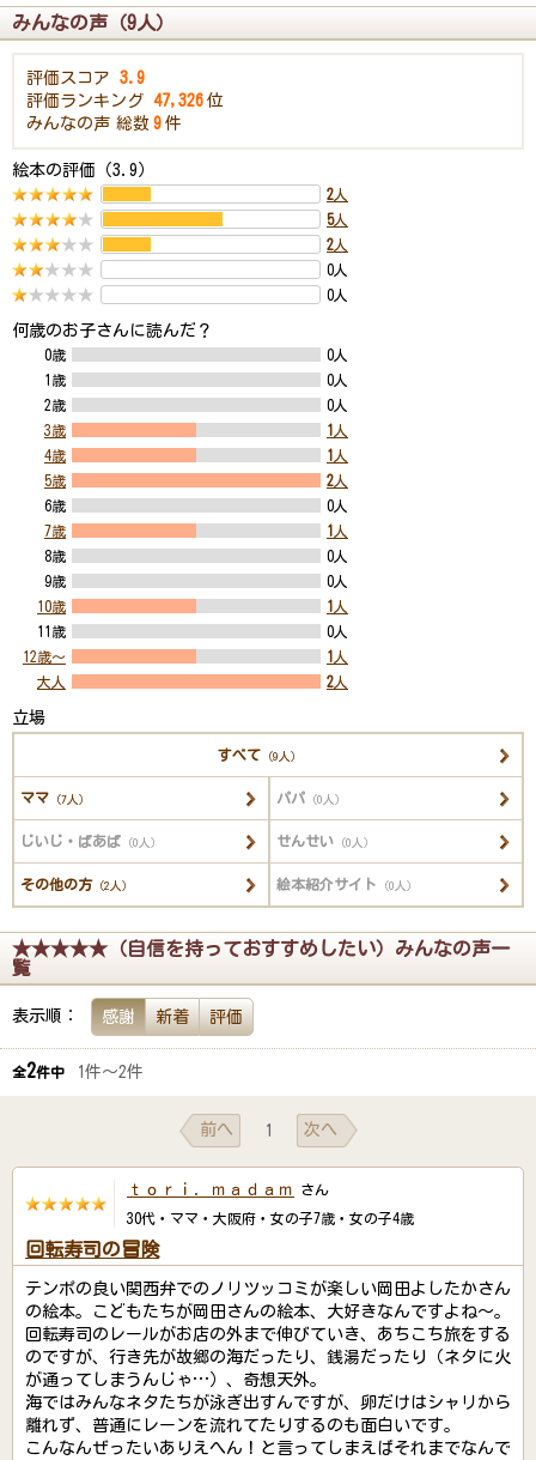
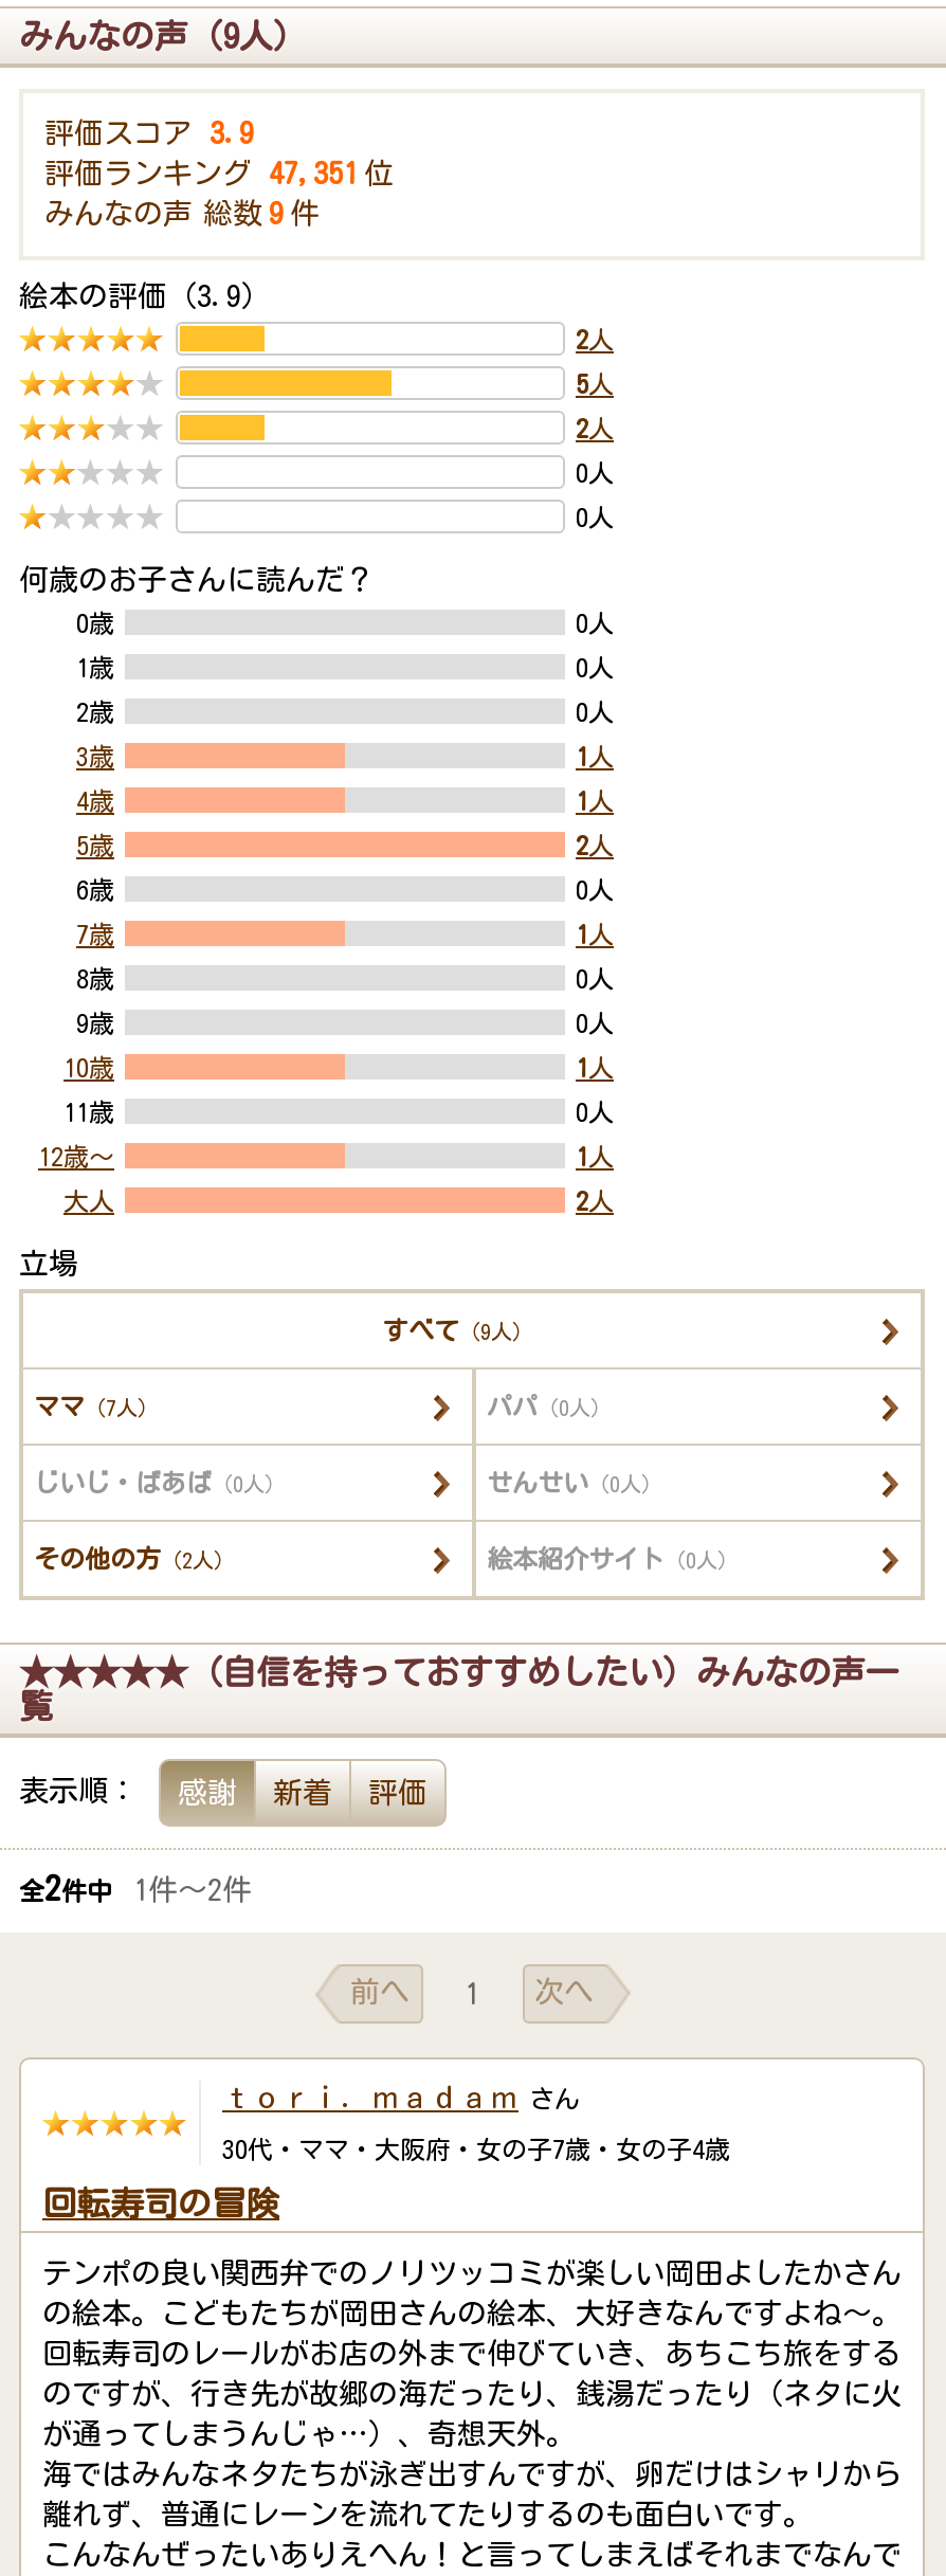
[26,92,224,109] 評価ランキング 47,326 位 -> [44,159,394,188] 評価ランキング 47,351 位

